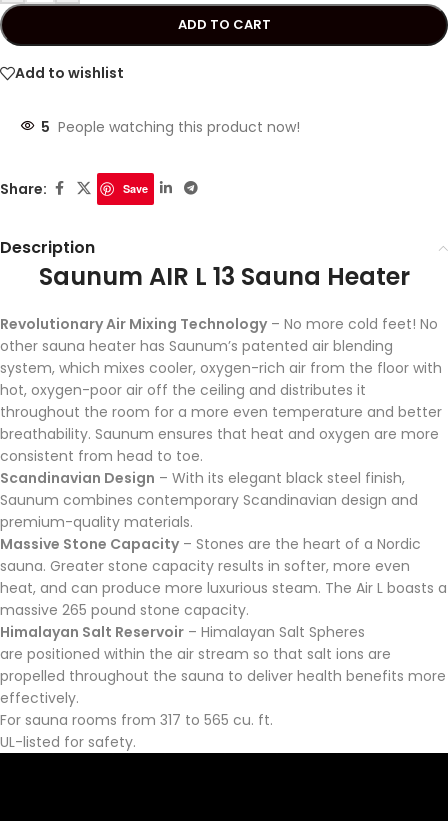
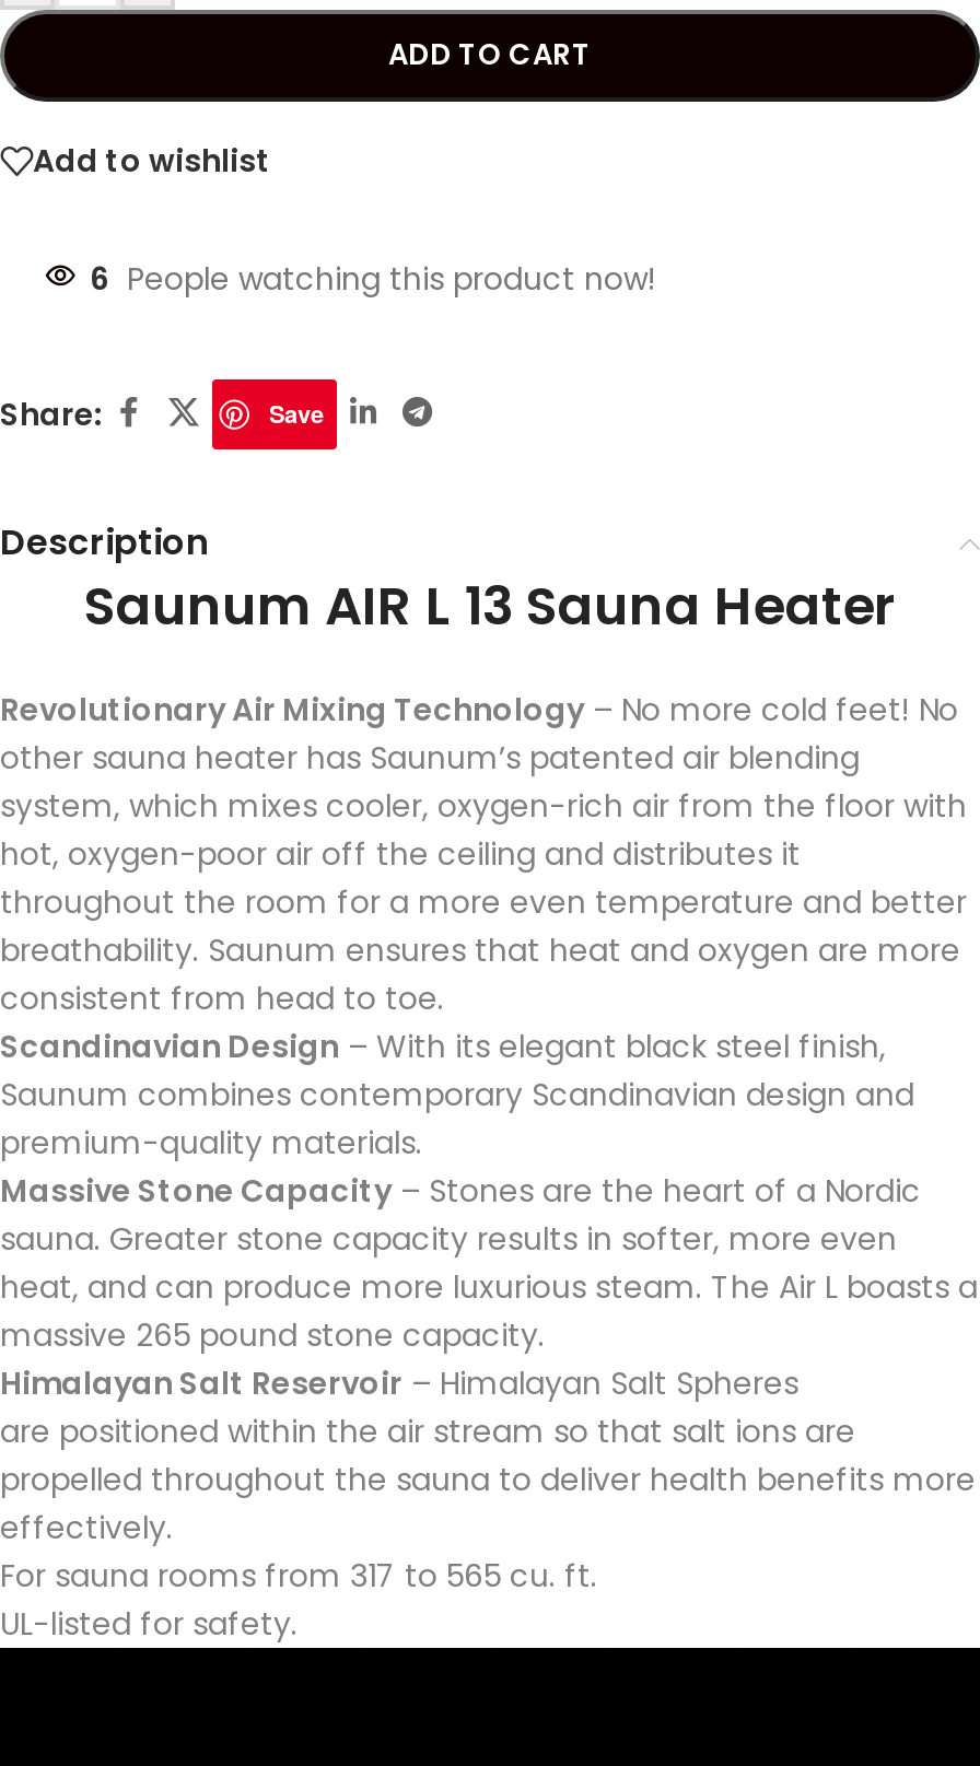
[41,117,300,137] 5 People watching this product now! -> [90,256,656,300] 6 People watching this product now!

